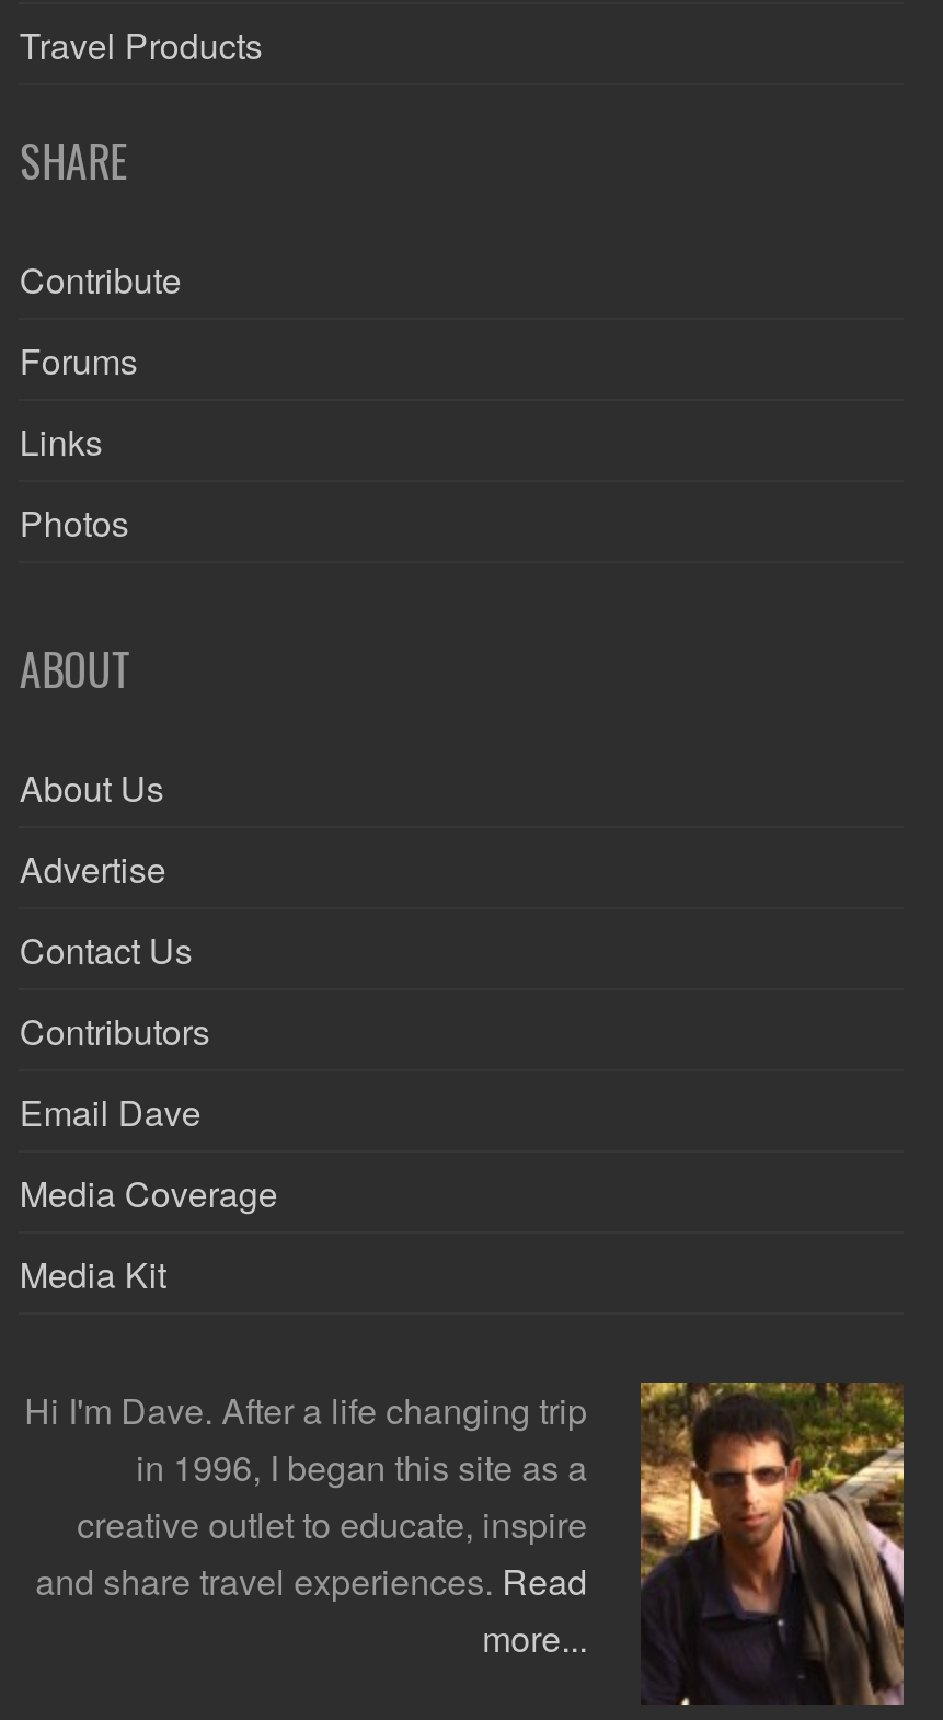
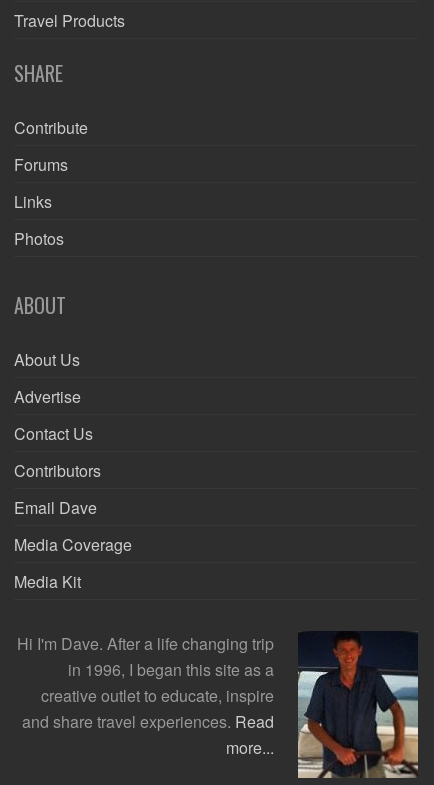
[639,1380,906,1707] [image] -> [297,630,419,779] [image]

